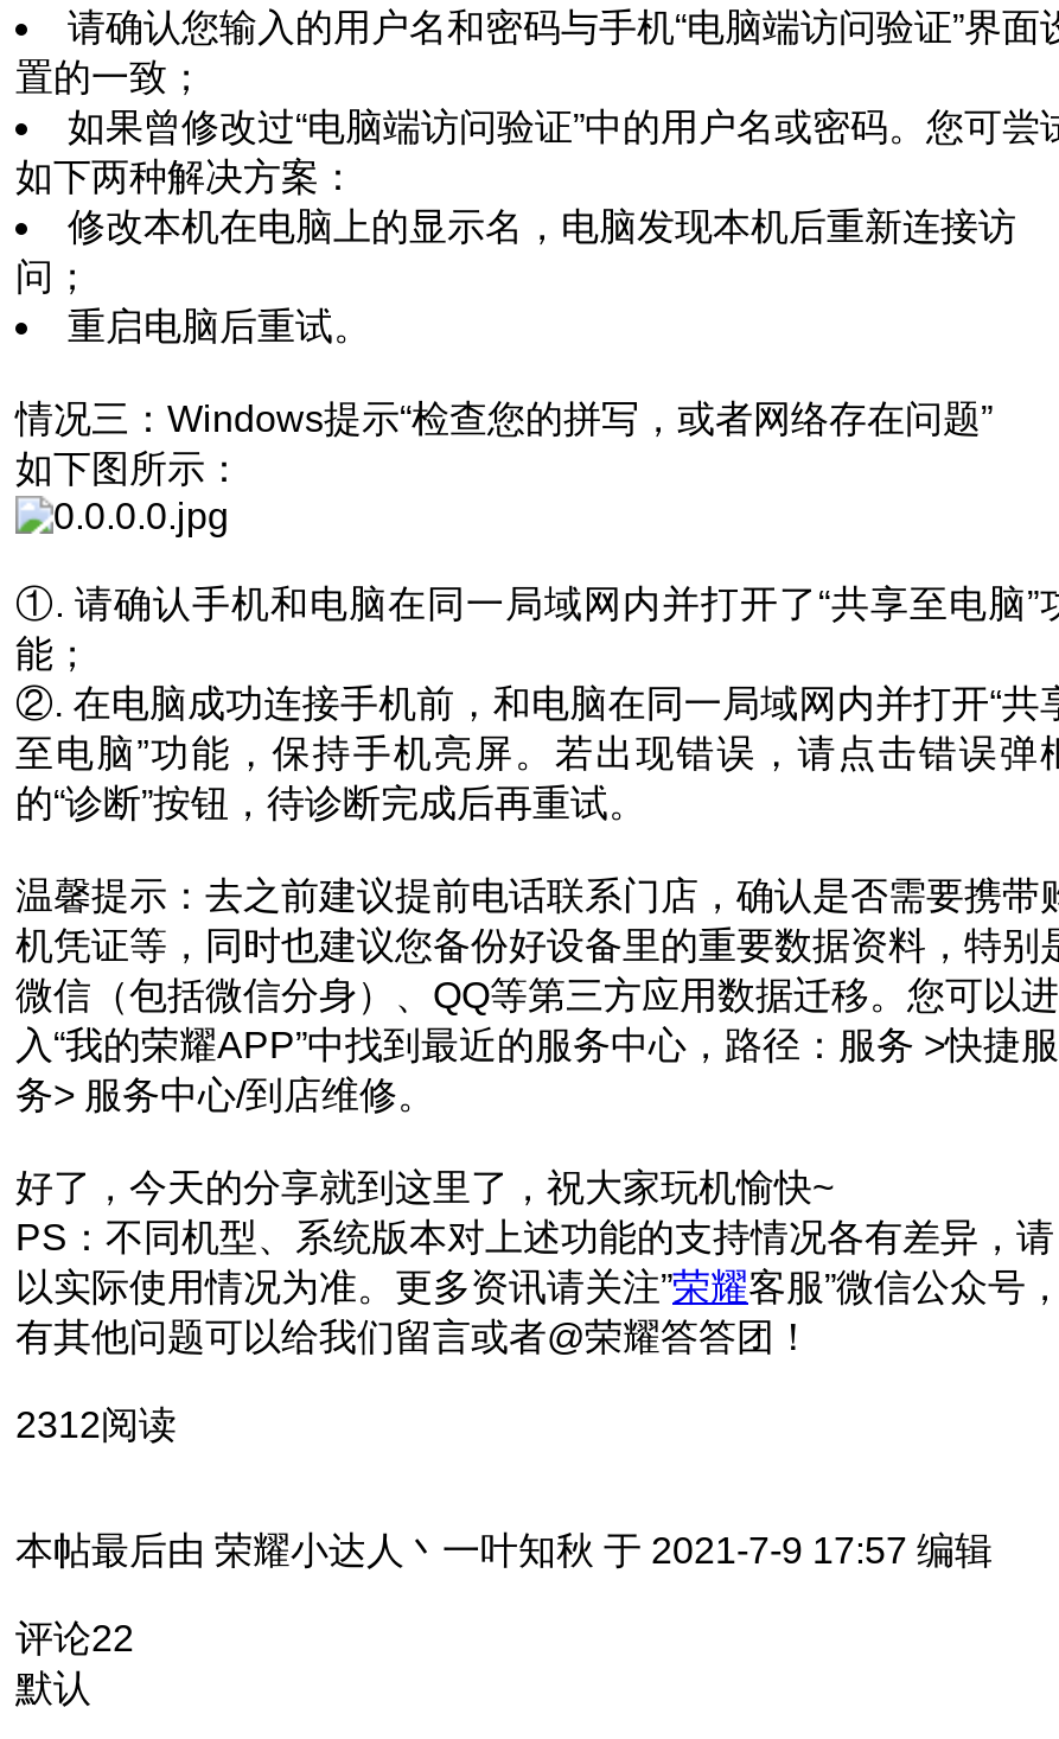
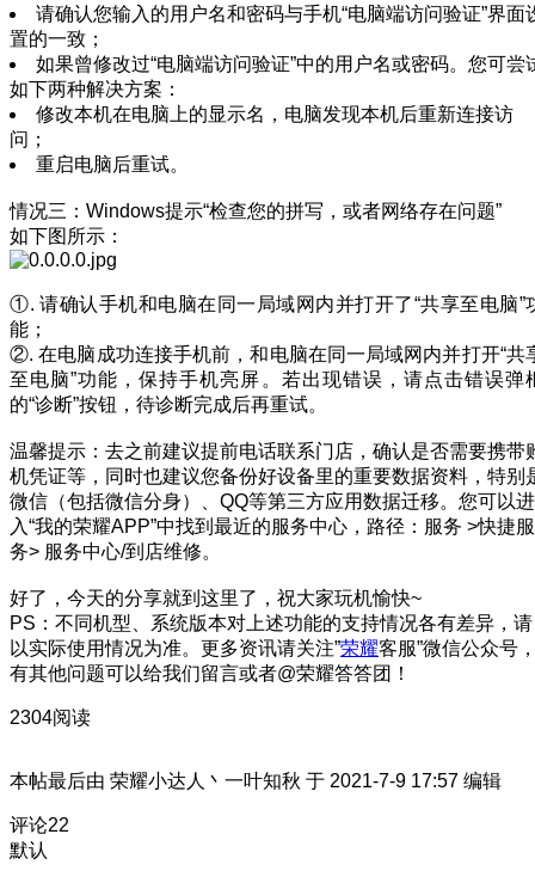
[15,1404,177,1445] 2312阅读 -> [10,707,91,728] 2304阅读

